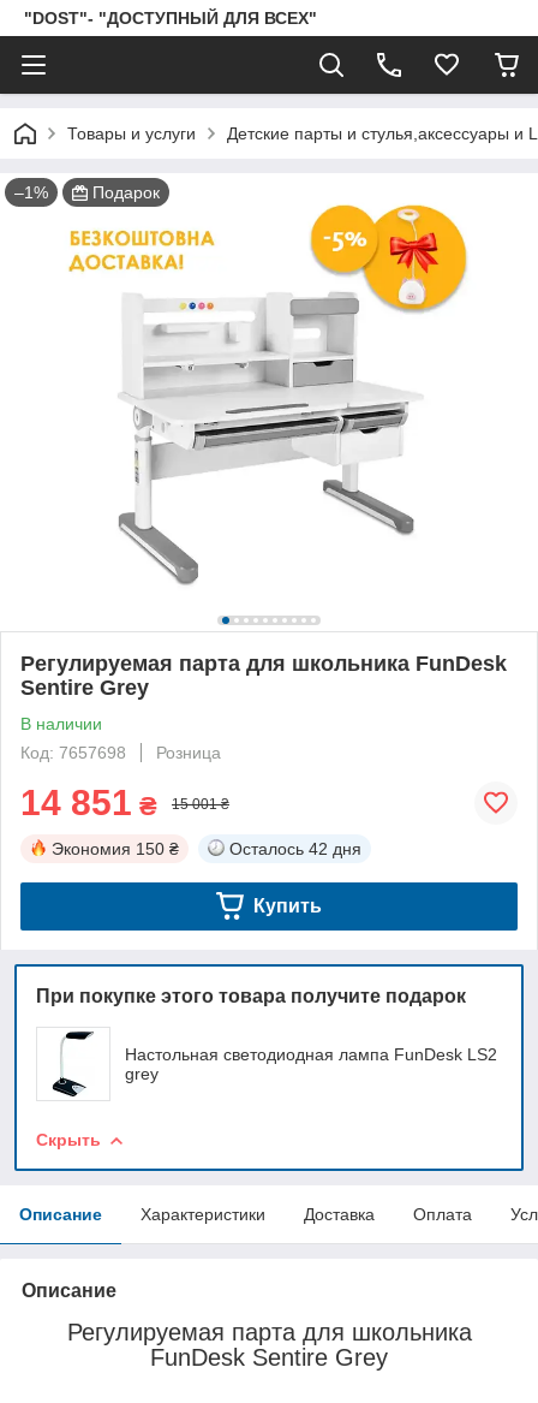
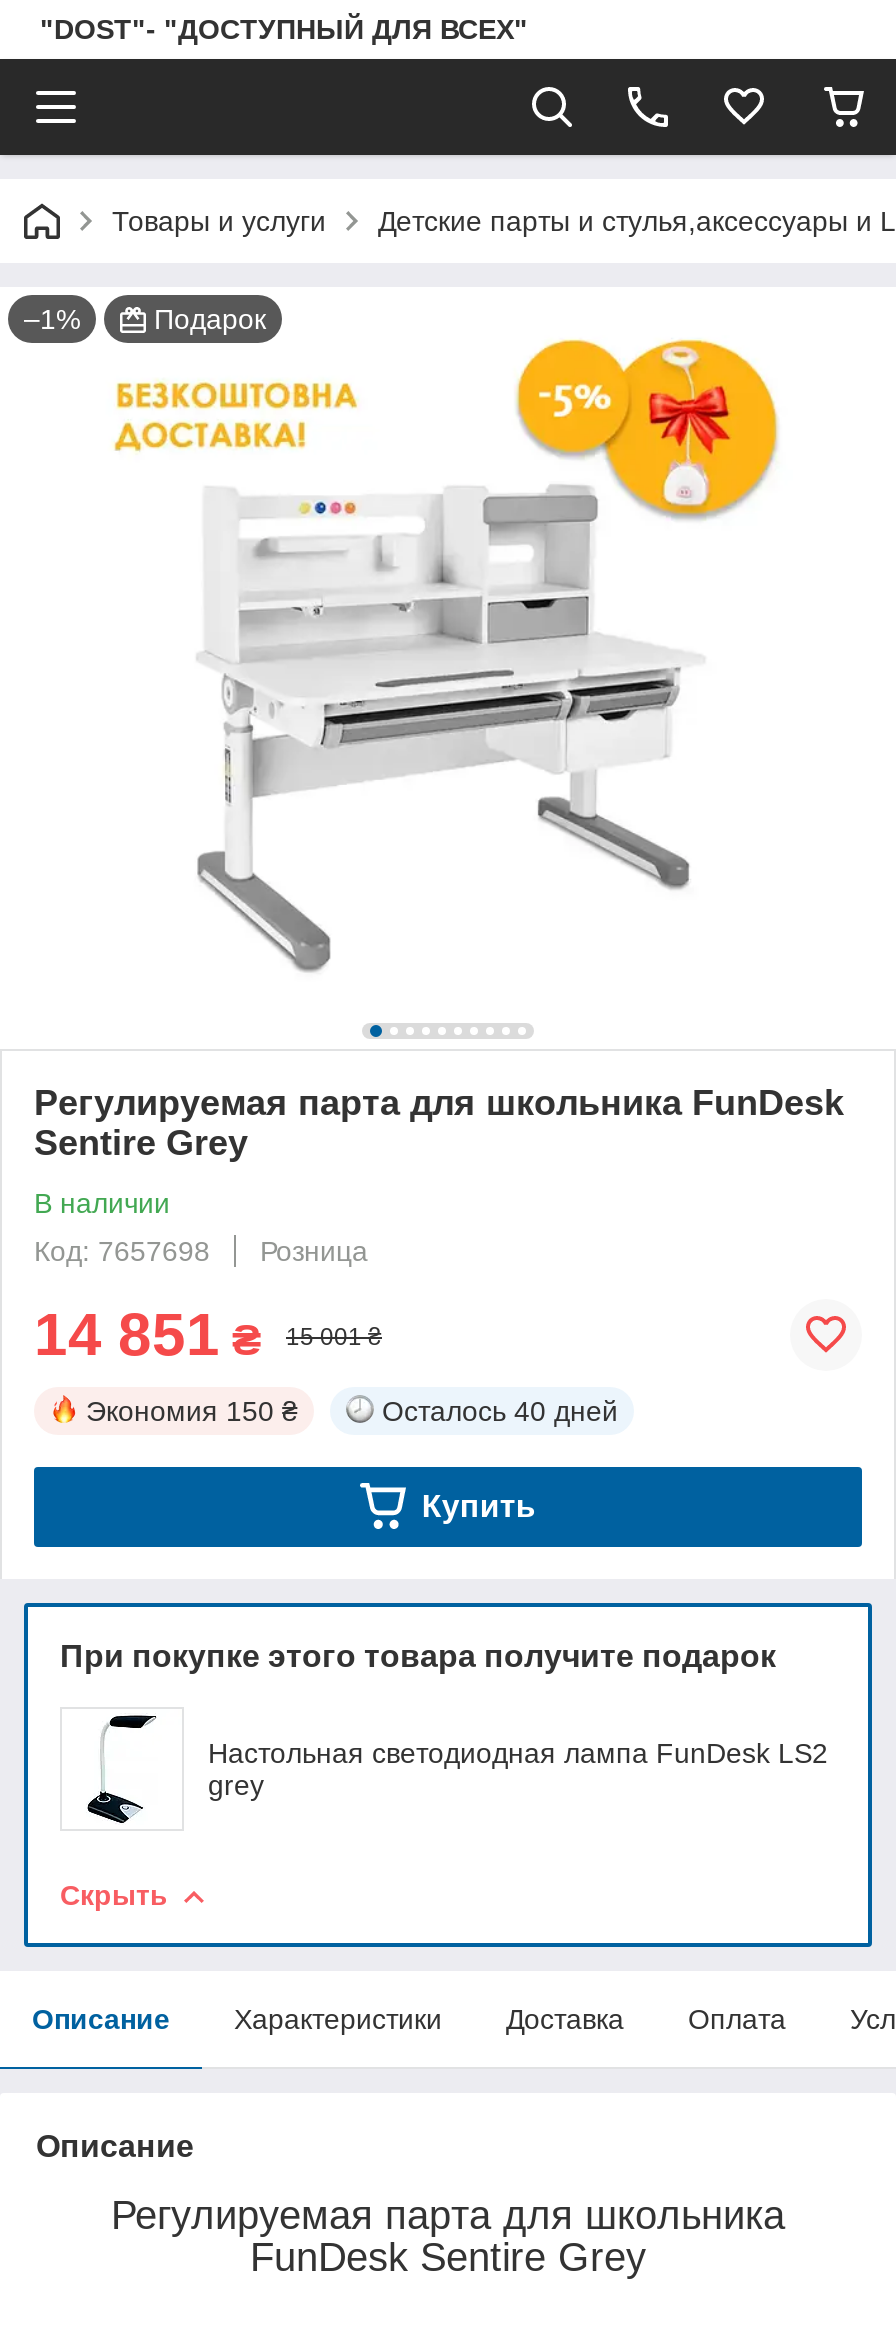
[229,839,361,858] Осталось 42 дня -> [382,1395,618,1427] Осталось 40 дней

